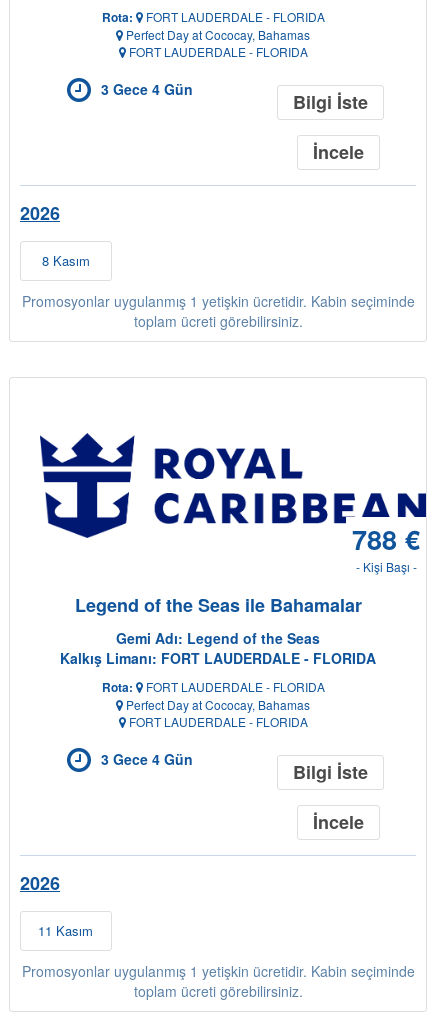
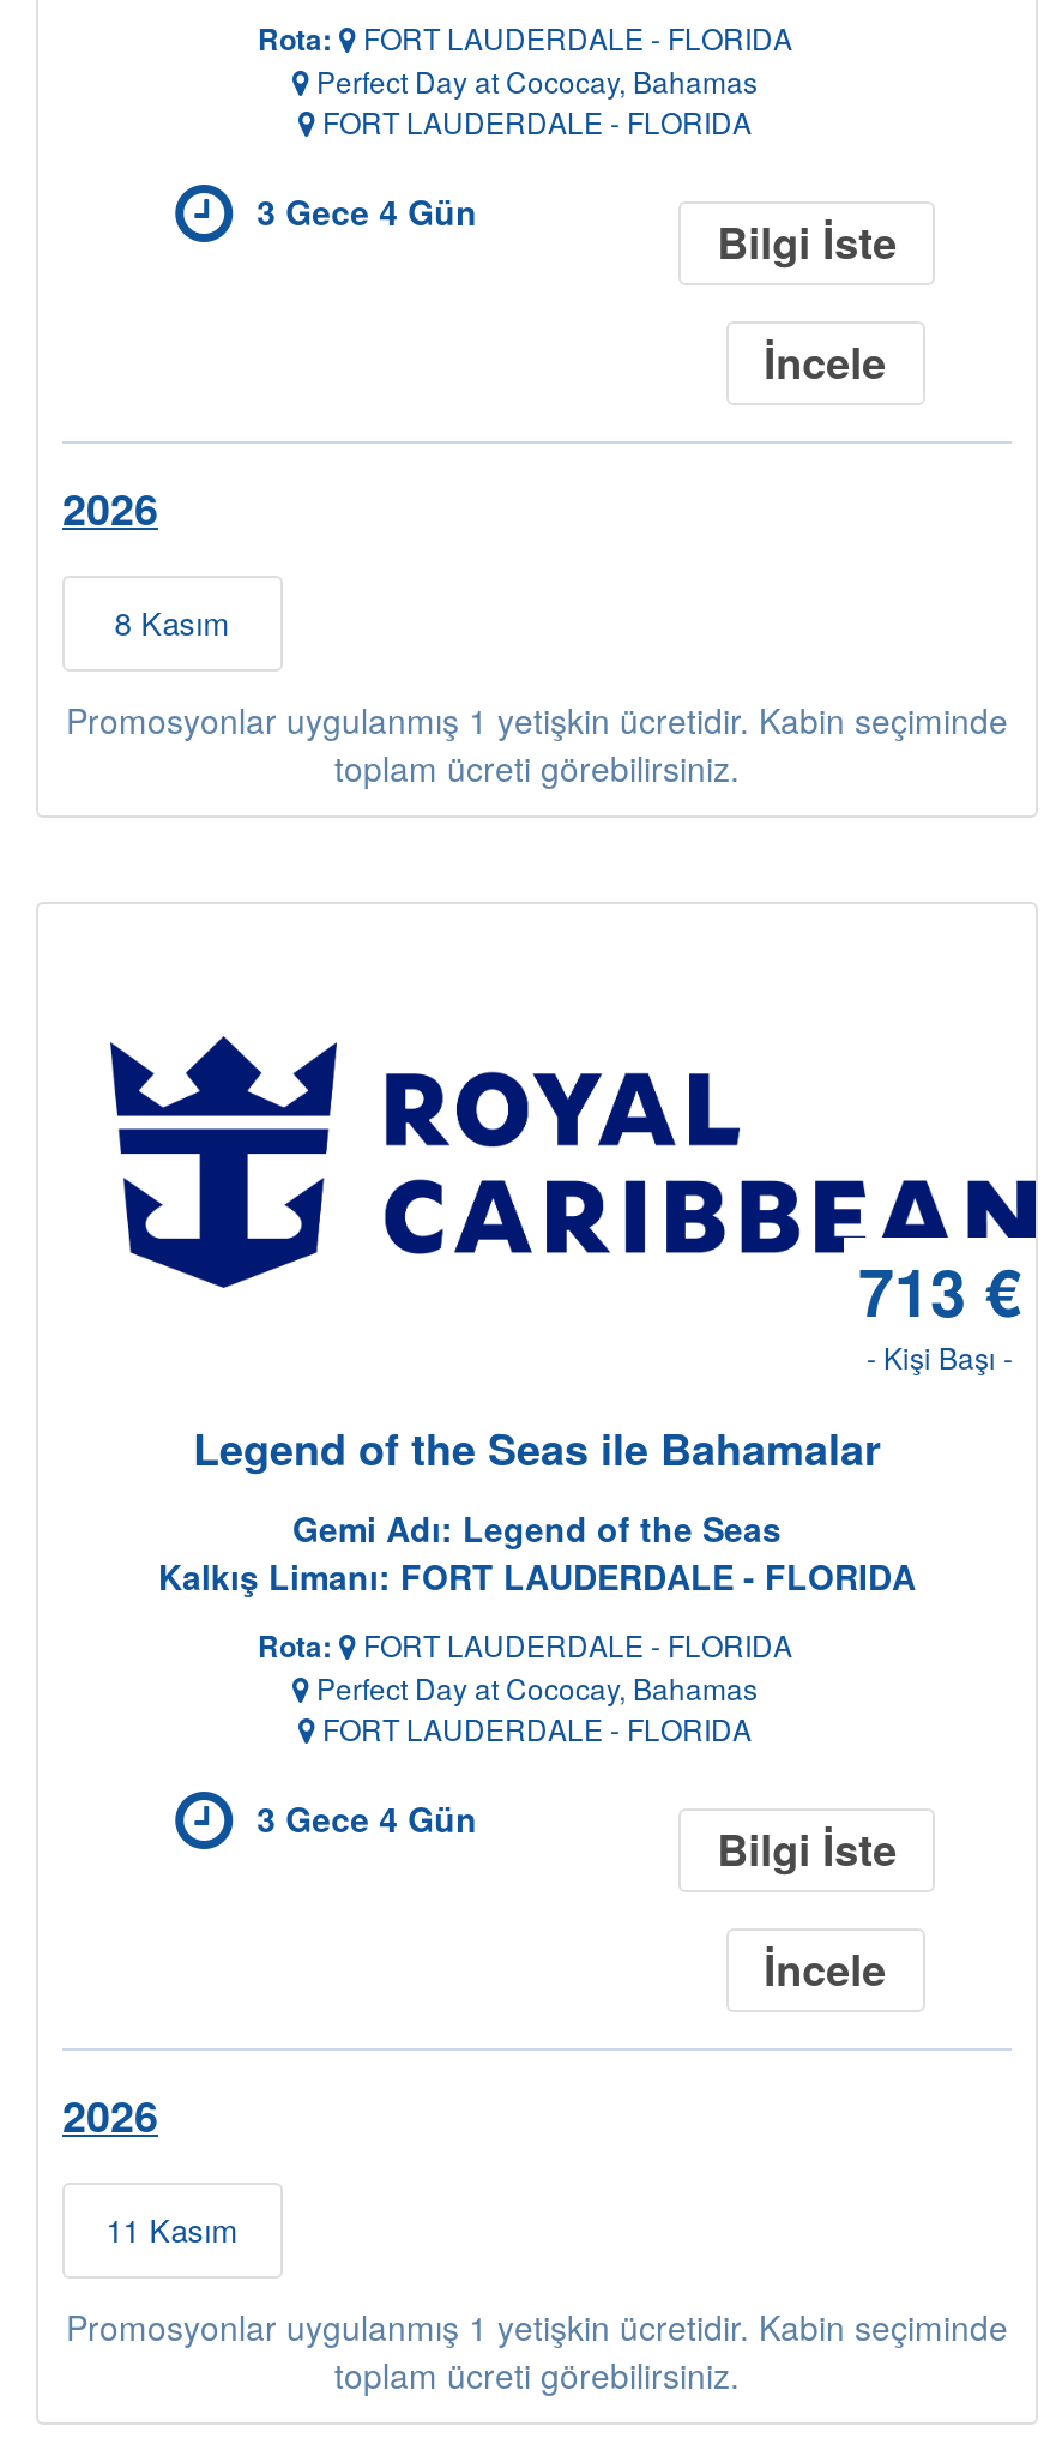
[352,520,420,558] 788 € -> [858,1245,1021,1336] 713 €

